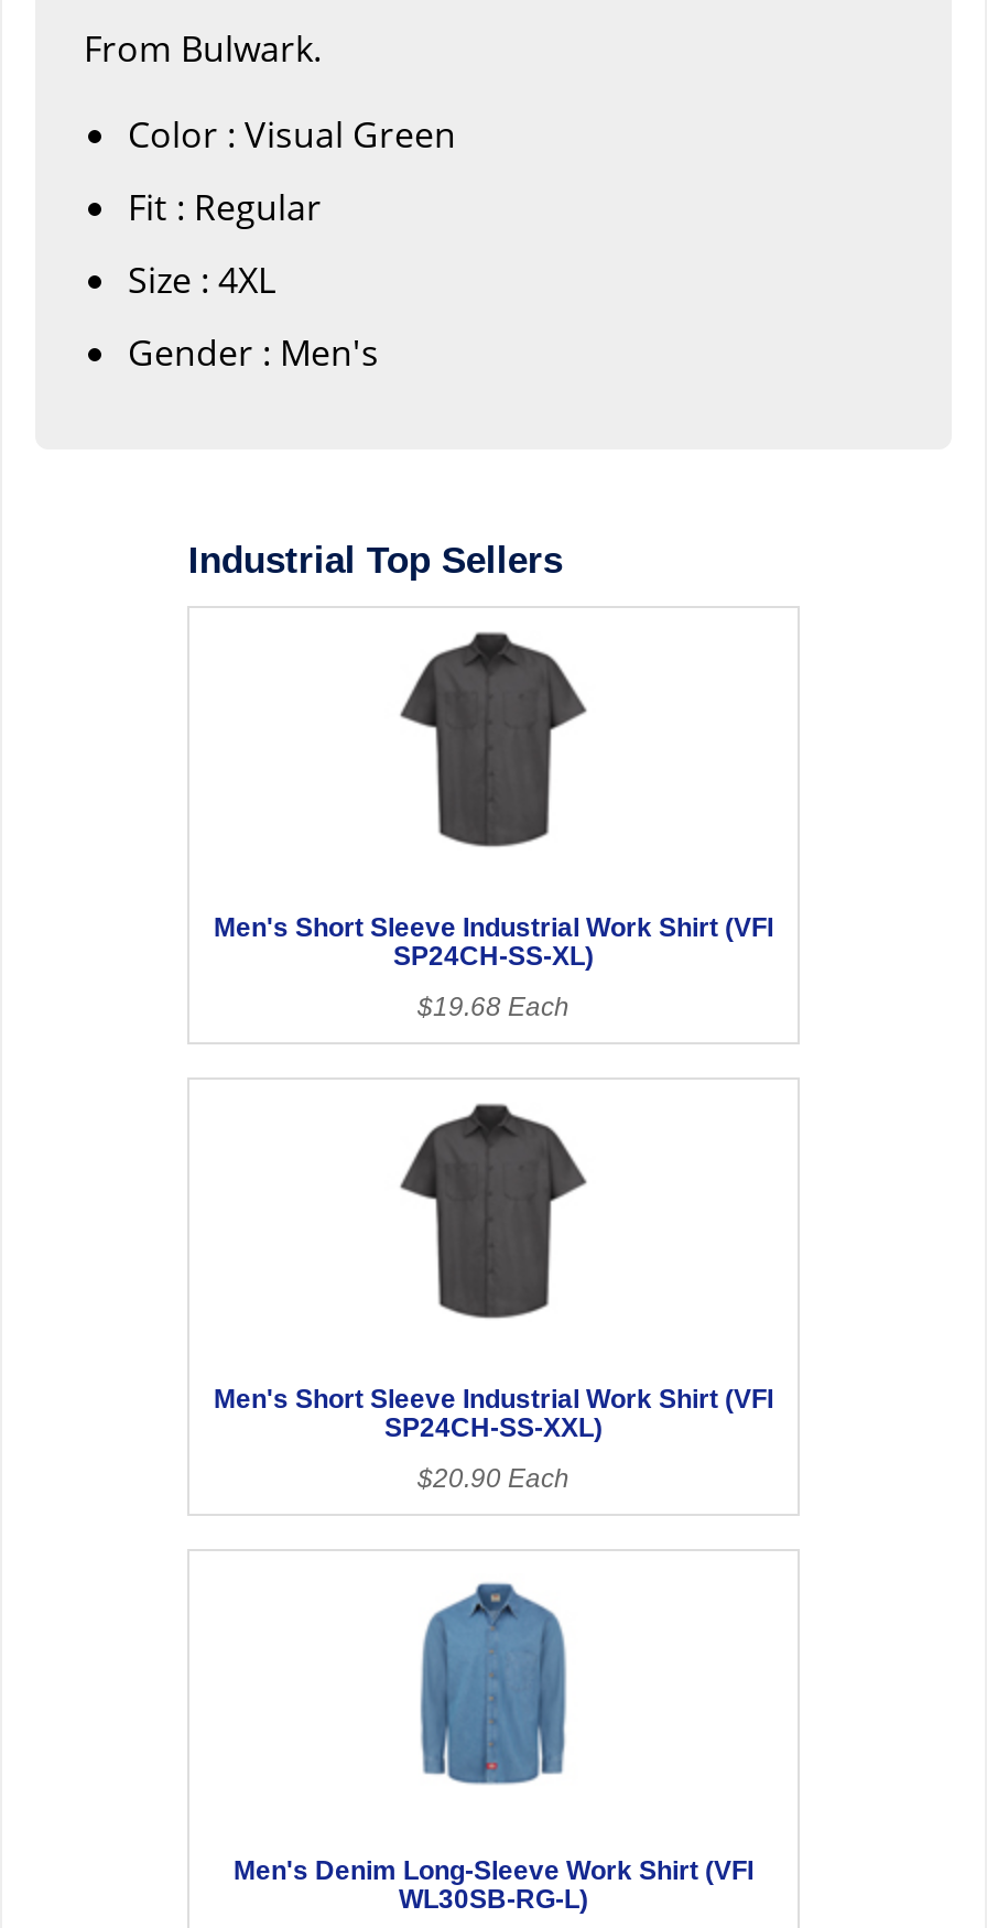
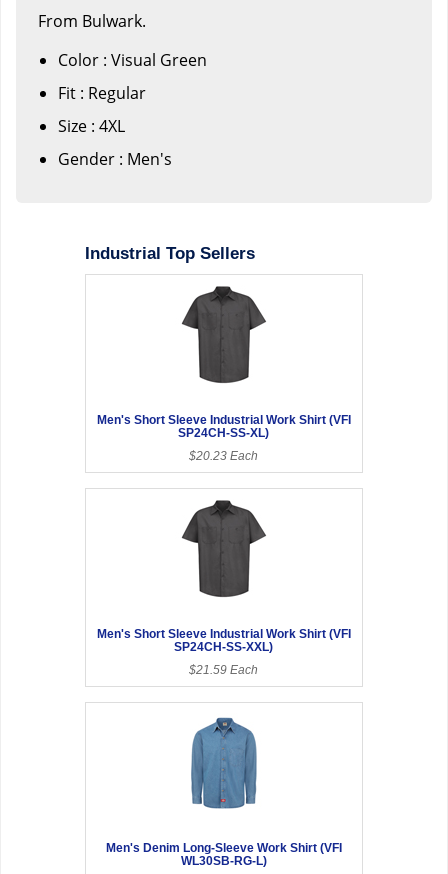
[417,992,570,1023] $19.68 Each -> [189,449,258,463] $20.23 Each
[417,1464,570,1495] $20.90 Each -> [189,663,258,677] $21.59 Each

